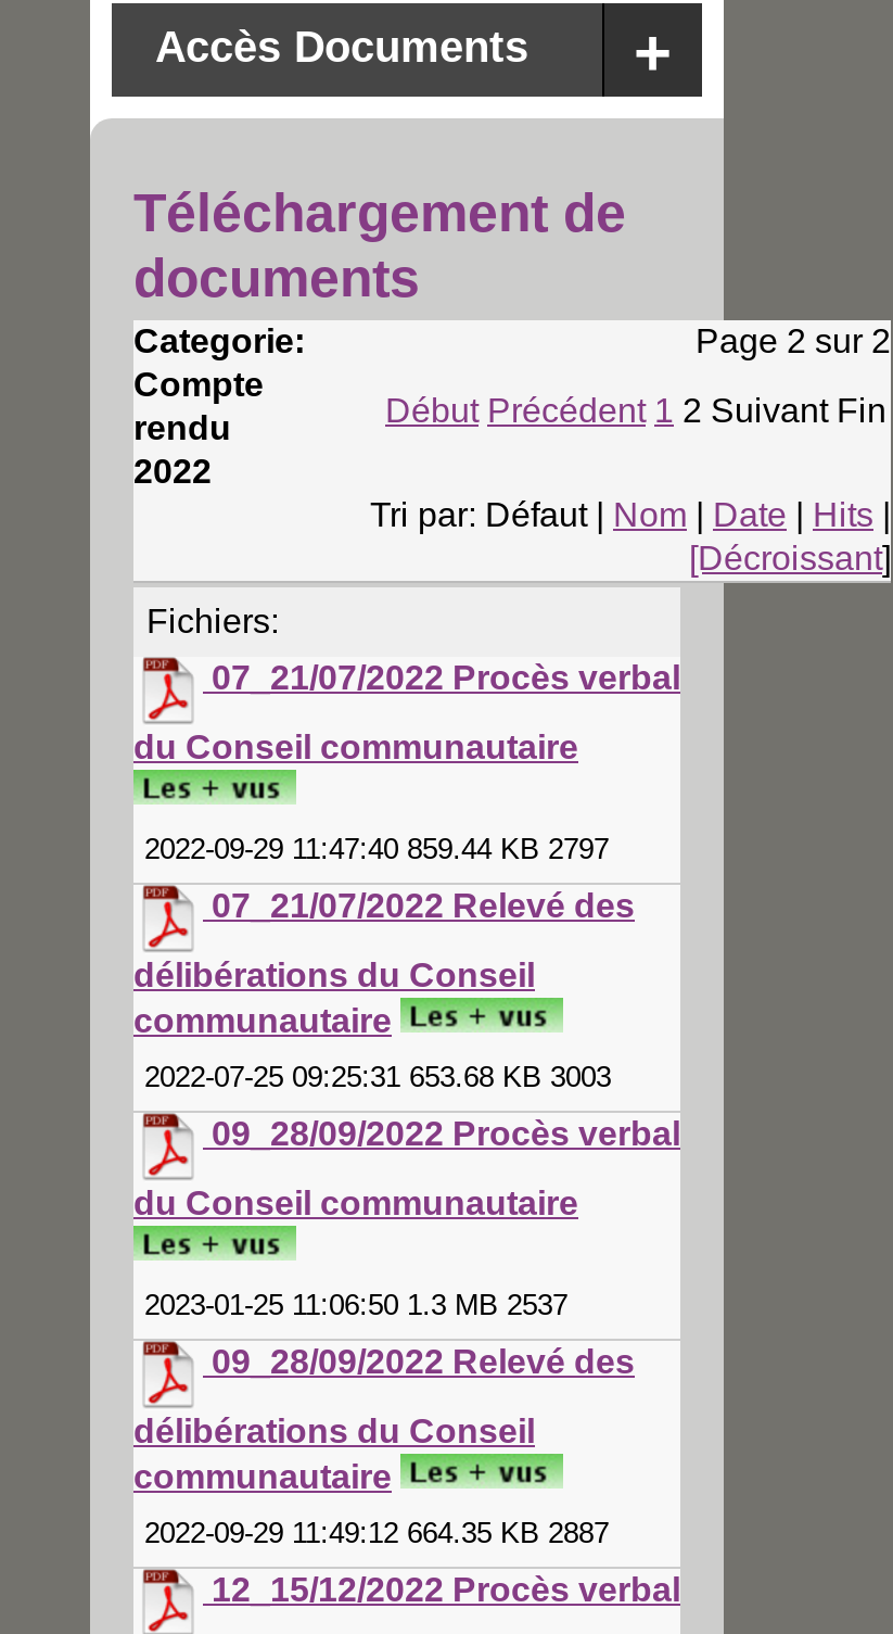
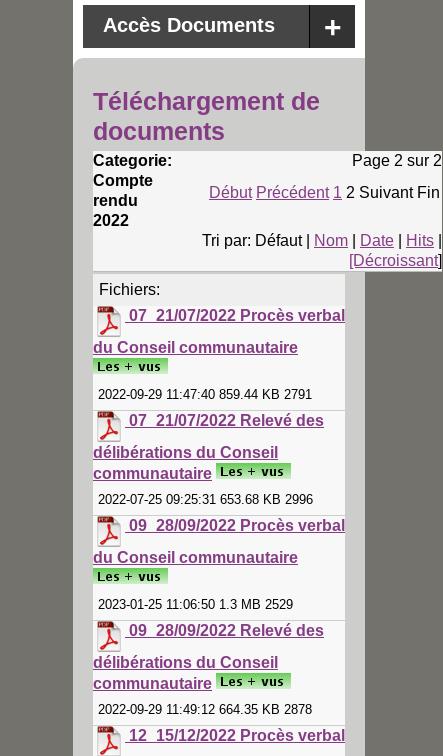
[144,834,609,866] 2022-09-29 11:47:40 859.44 KB 2797 -> [98,387,312,402] 2022-09-29 11:47:40 859.44 KB 2791
[144,1062,611,1094] 2022-07-25 09:25:31 653.68 KB 3003 -> [98,492,313,507] 2022-07-25 09:25:31 653.68 KB 2996
[144,1290,567,1322] 2023-01-25 11:06:50 1.3 MB 2537 -> [98,597,293,612] 2023-01-25 11:06:50 1.3 MB 2529
[144,1518,609,1550] 2022-09-29 11:49:12 664.35 KB 2887 -> [98,702,312,717] 2022-09-29 11:49:12 664.35 KB 2878

